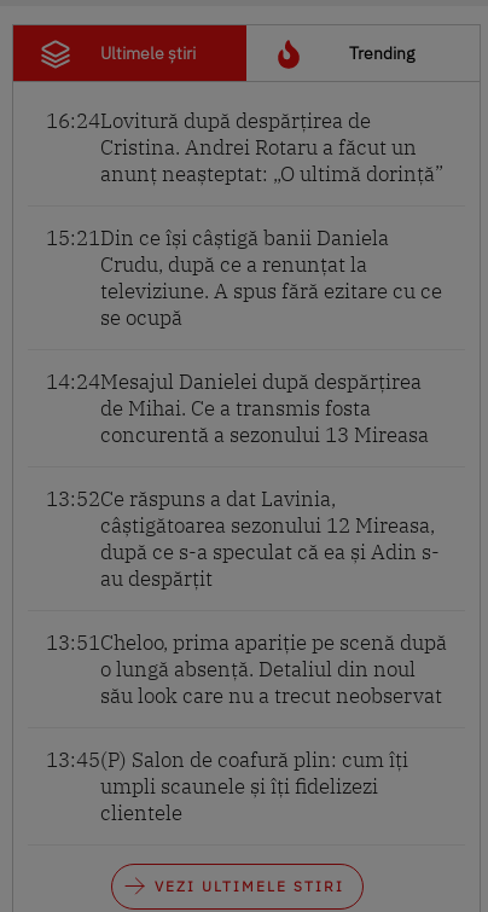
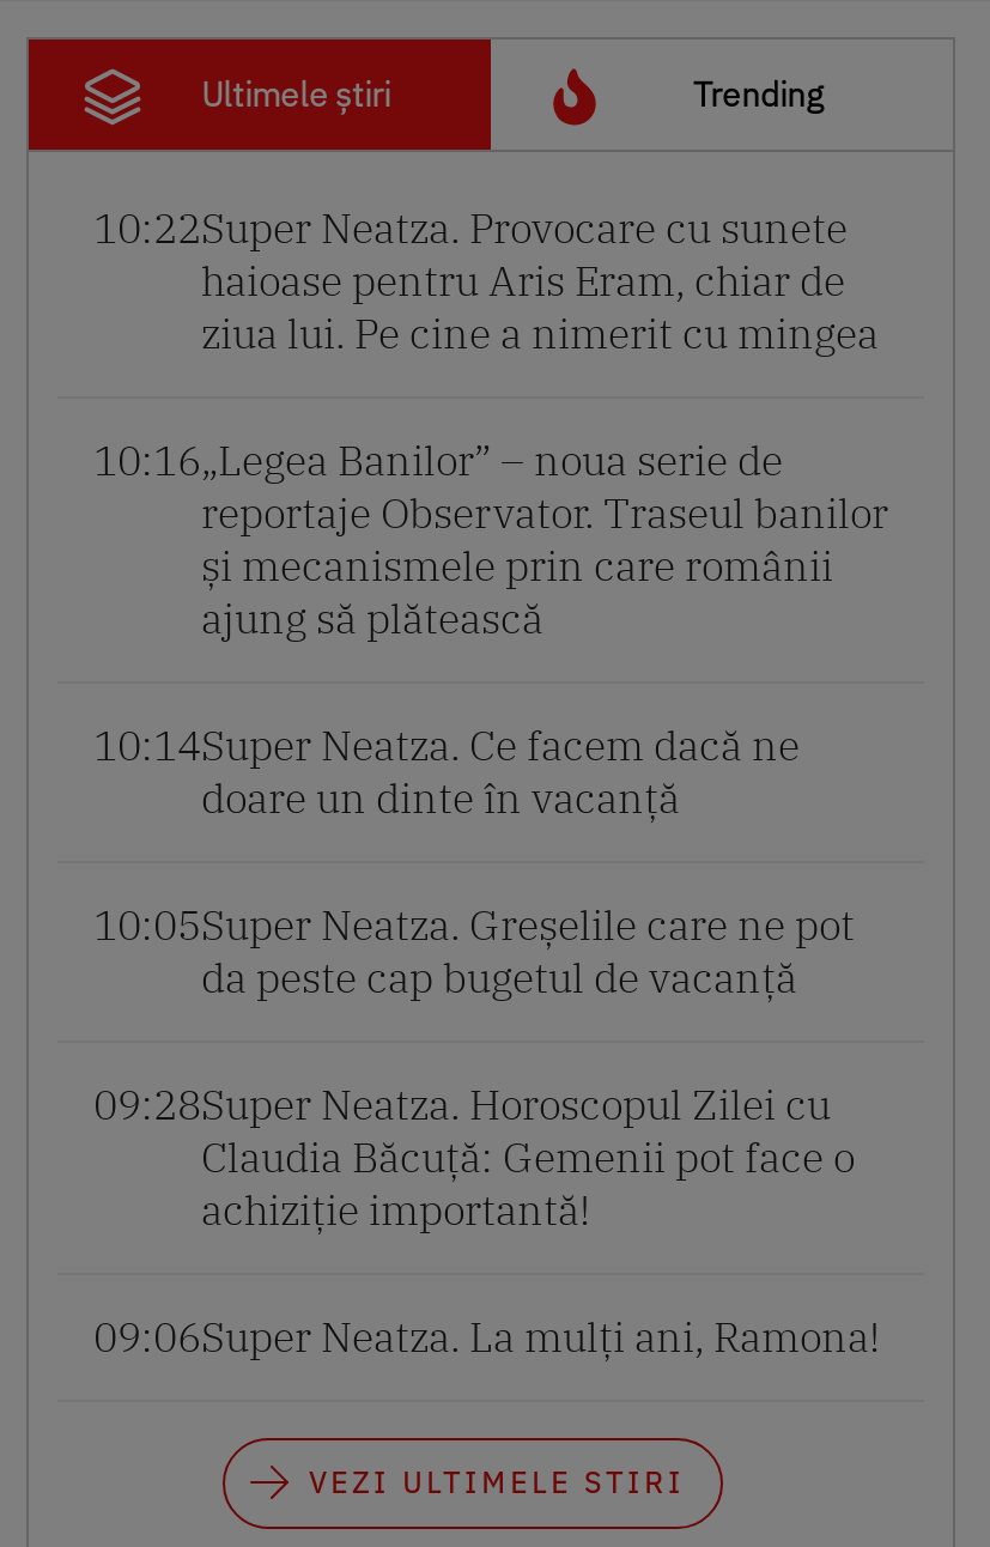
[46,107,443,187] 16:24Lovitură după despărțirea de | Cristina. Andrei Rotaru a făcut un | anunț neașteptat: „O ultimă dorință” -> [93,201,879,359] 10:22Super Neatza. Provocare cu sunete | haioase pentru Aris Eram, chiar de | ziua lui. Pe cine a nimerit cu mingea
[46,224,442,330] 15:21Din ce își câștigă banii Daniela | Crudu, după ce a renunțat la | televiziune. A spus fără ezitare cu ce | se ocupă -> [93,433,888,644] 10:16„Legea Banilor” – noua serie de | reportaje Observator. Traseul banilor | și mecanismele prin care românii | ajung să plătească
[46,368,429,448] 14:24Mesajul Danielei după despărțirea | de Mihai. Ce a transmis fosta | concurentă a sezonului 13 Mireasa -> [93,718,800,824] 10:14Super Neatza. Ce facem dacă ne | doare un dinte în vacanță
[46,485,440,591] 13:52Ce răspuns a dat Lavinia, | câștigătoarea sezonului 12 Mireasa, | după ce s-a speculat că ea și Adin s- | au despărțit -> [93,898,855,1003] 10:05Super Neatza. Greșelile care ne pot | da peste cap bugetul de vacanță
[46,629,447,708] 13:51Cheloo, prima apariție pe scenă după | o lungă absență. Detaliul din noul | său look care nu a trecut neobservat -> [93,1078,855,1236] 09:28Super Neatza. Horoscopul Zilei cu | Claudia Băcuță: Gemenii pot face o | achiziție importantă!
[46,746,408,826] 13:45(P) Salon de coafură plin: cum îți | umpli scaunele și îți fidelizezi | clientele -> [93,1310,881,1363] 09:06Super Neatza. La mulți ani, Ramona!

